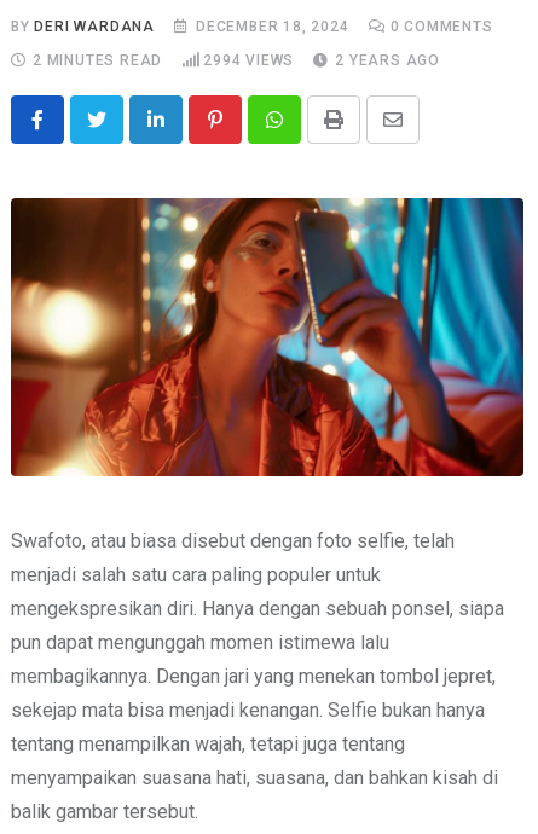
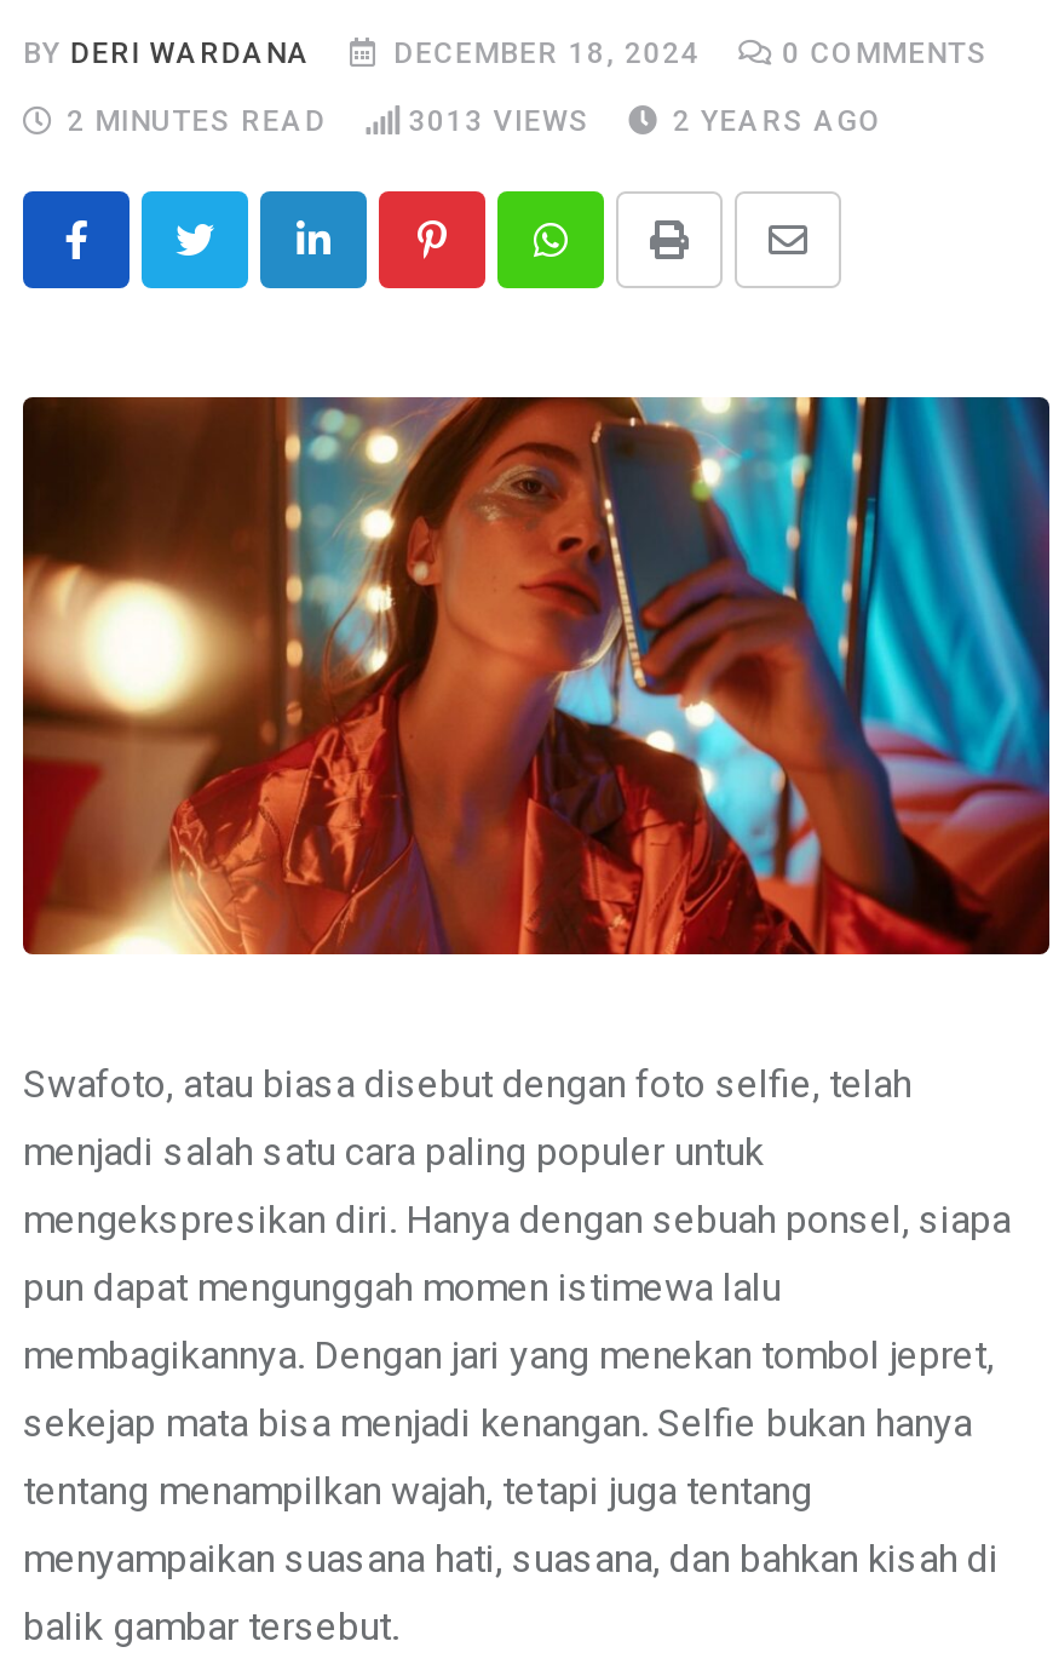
[203,52,294,69] 2994 VIEWS -> [408,104,590,138] 3013 VIEWS

